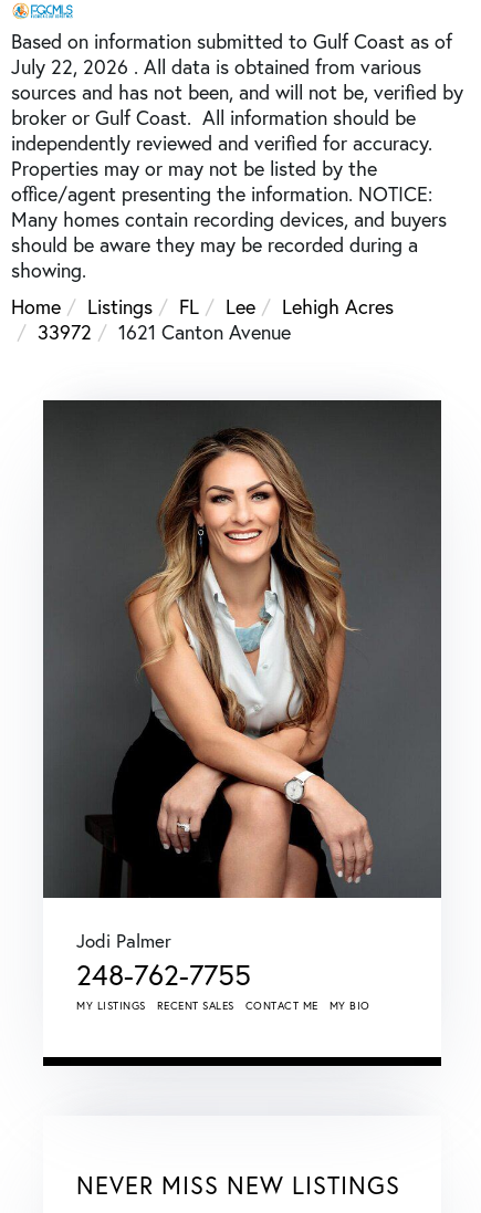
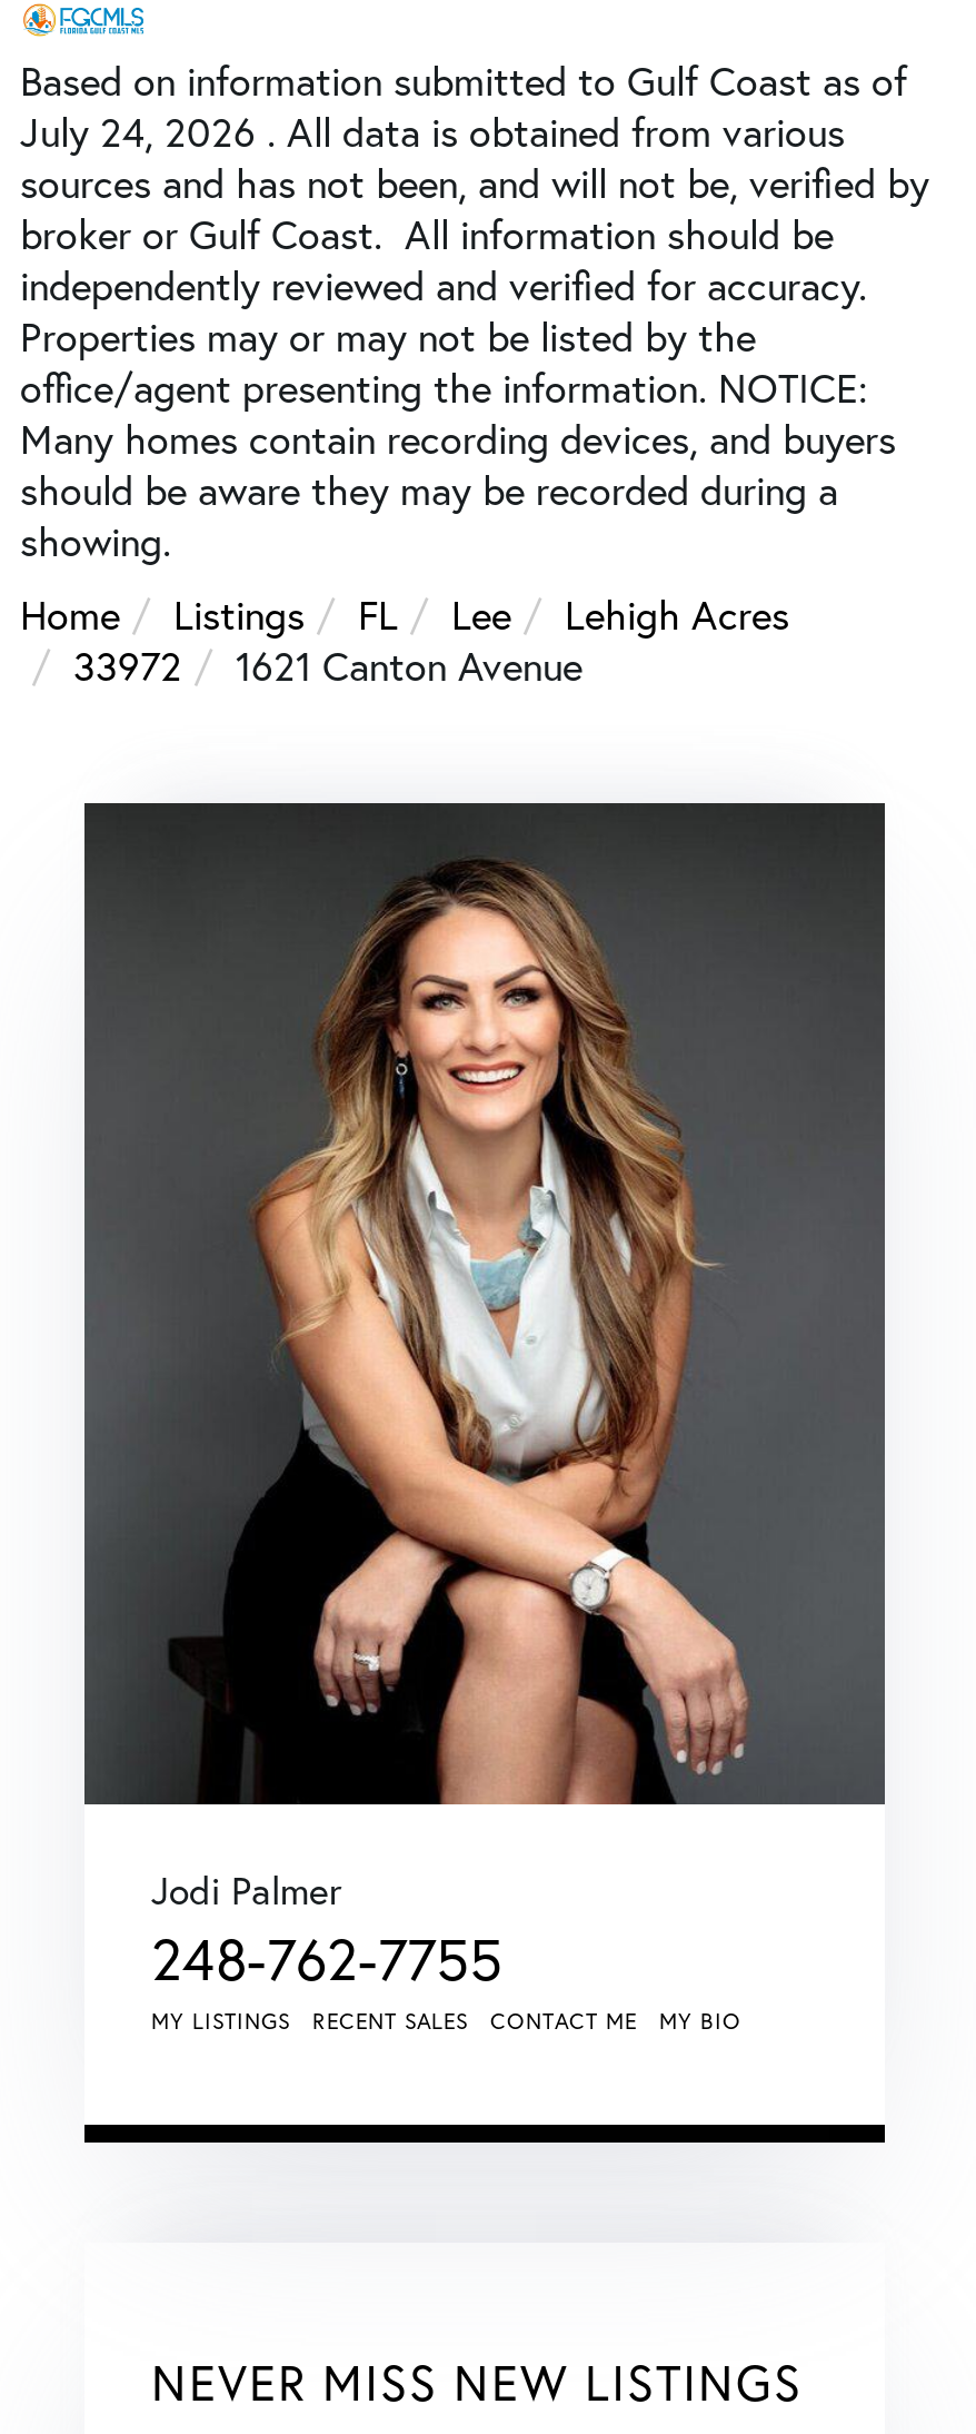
[11,54,421,80] July 22, 2026 . All data is obtained from various -> [20,107,845,158] July 24, 2026 . All data is obtained from various

